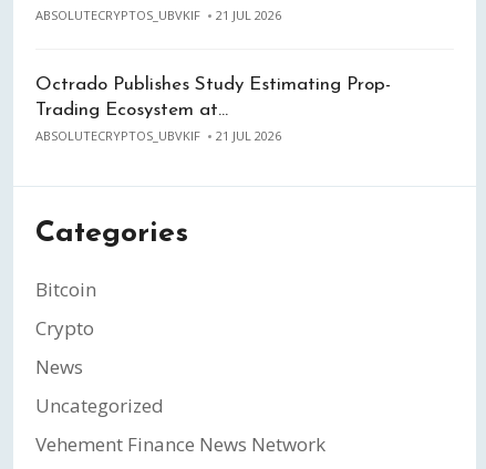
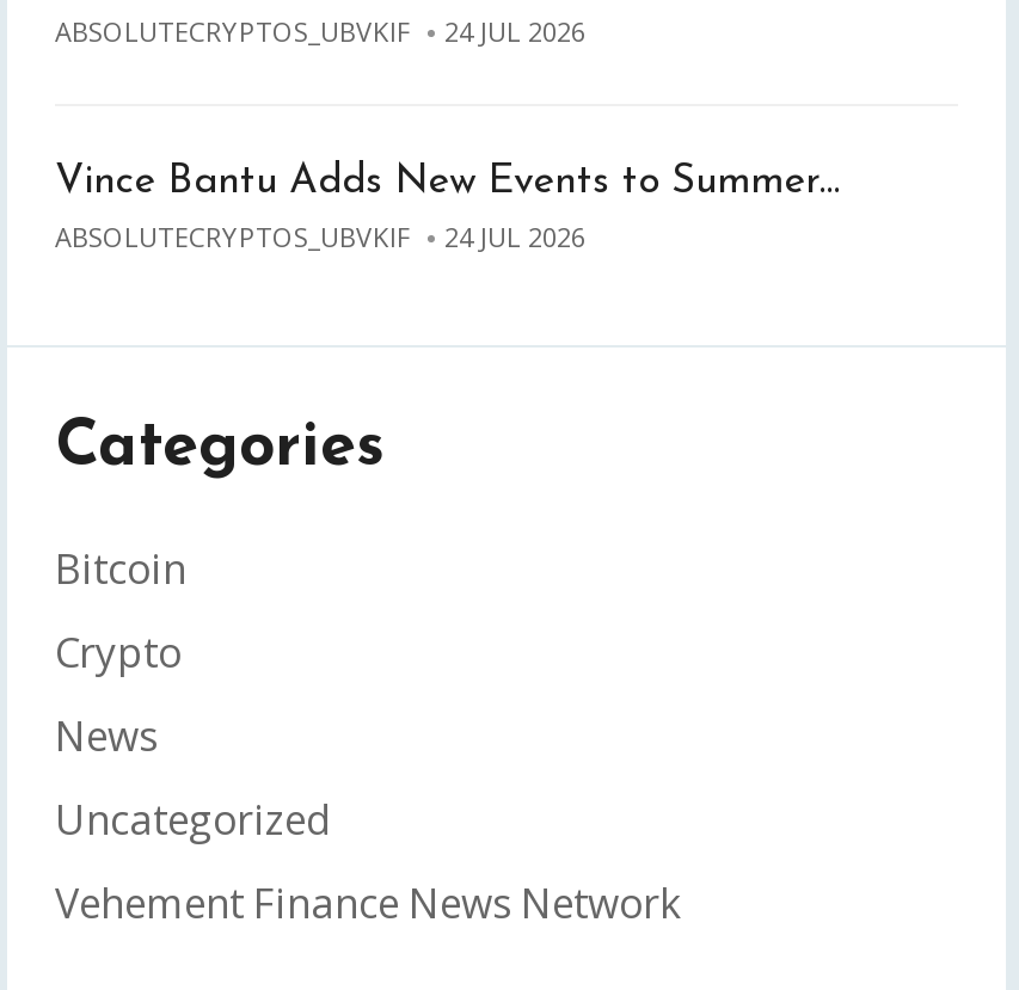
[35,7,281,23] ABSOLUTECRYPTOS_UBVKIF 21 JUL 2026 -> [55,13,585,49] ABSOLUTECRYPTOS_UBVKIF 24 JUL 2026
[35,75,391,119] Octrado Publishes Study Estimating Prop- | Trading Ecosystem at… -> [55,161,841,202] Vince Bantu Adds New Events to Summer…
[35,127,281,144] ABSOLUTECRYPTOS_UBVKIF 21 JUL 2026 -> [55,219,585,254] ABSOLUTECRYPTOS_UBVKIF 24 JUL 2026

